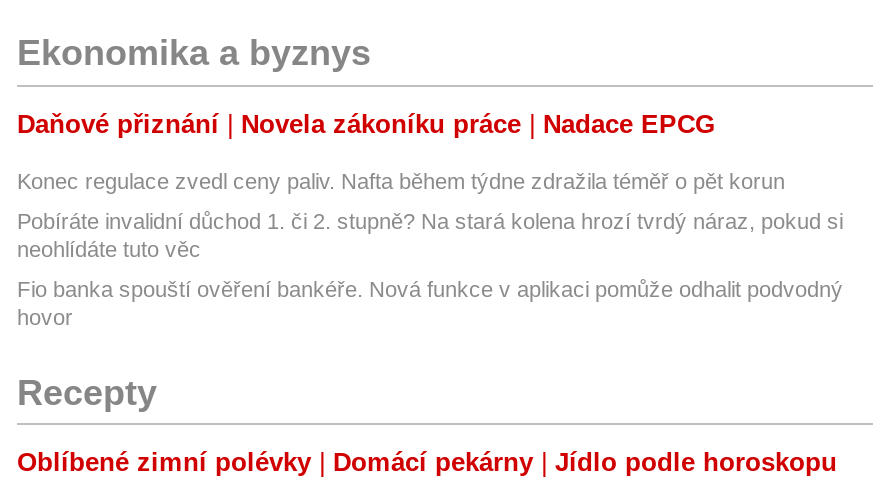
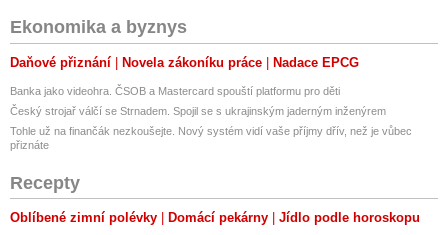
[17,169,785,193] Konec regulace zvedl ceny paliv. Nafta během týdne zdražila téměř o pět korun -> [10,85,340,97] Banka jako videohra. ČSOB a Mastercard spouští platformu pro děti
[17,209,843,261] Pobíráte invalidní důchod 1. či 2. stupně? Na stará kolena hrozí tvrdý náraz, pokud si | neohlídáte tuto věc -> [10,105,386,117] Český strojař válčí se Strnadem. Spojil se s ukrajinským jaderným inženýrem
[17,277,843,329] Fio banka spouští ověření bankéře. Nová funkce v aplikaci pomůže odhalit podvodný | hovor -> [10,125,412,151] Tohle už na finančák nezkoušejte. Nový systém vidí vaše příjmy dřív, než je vůbec | přiznáte

